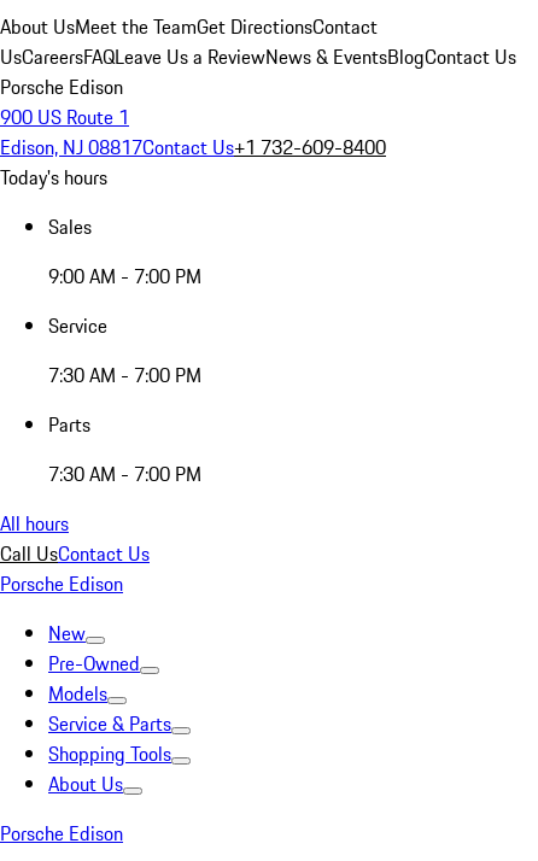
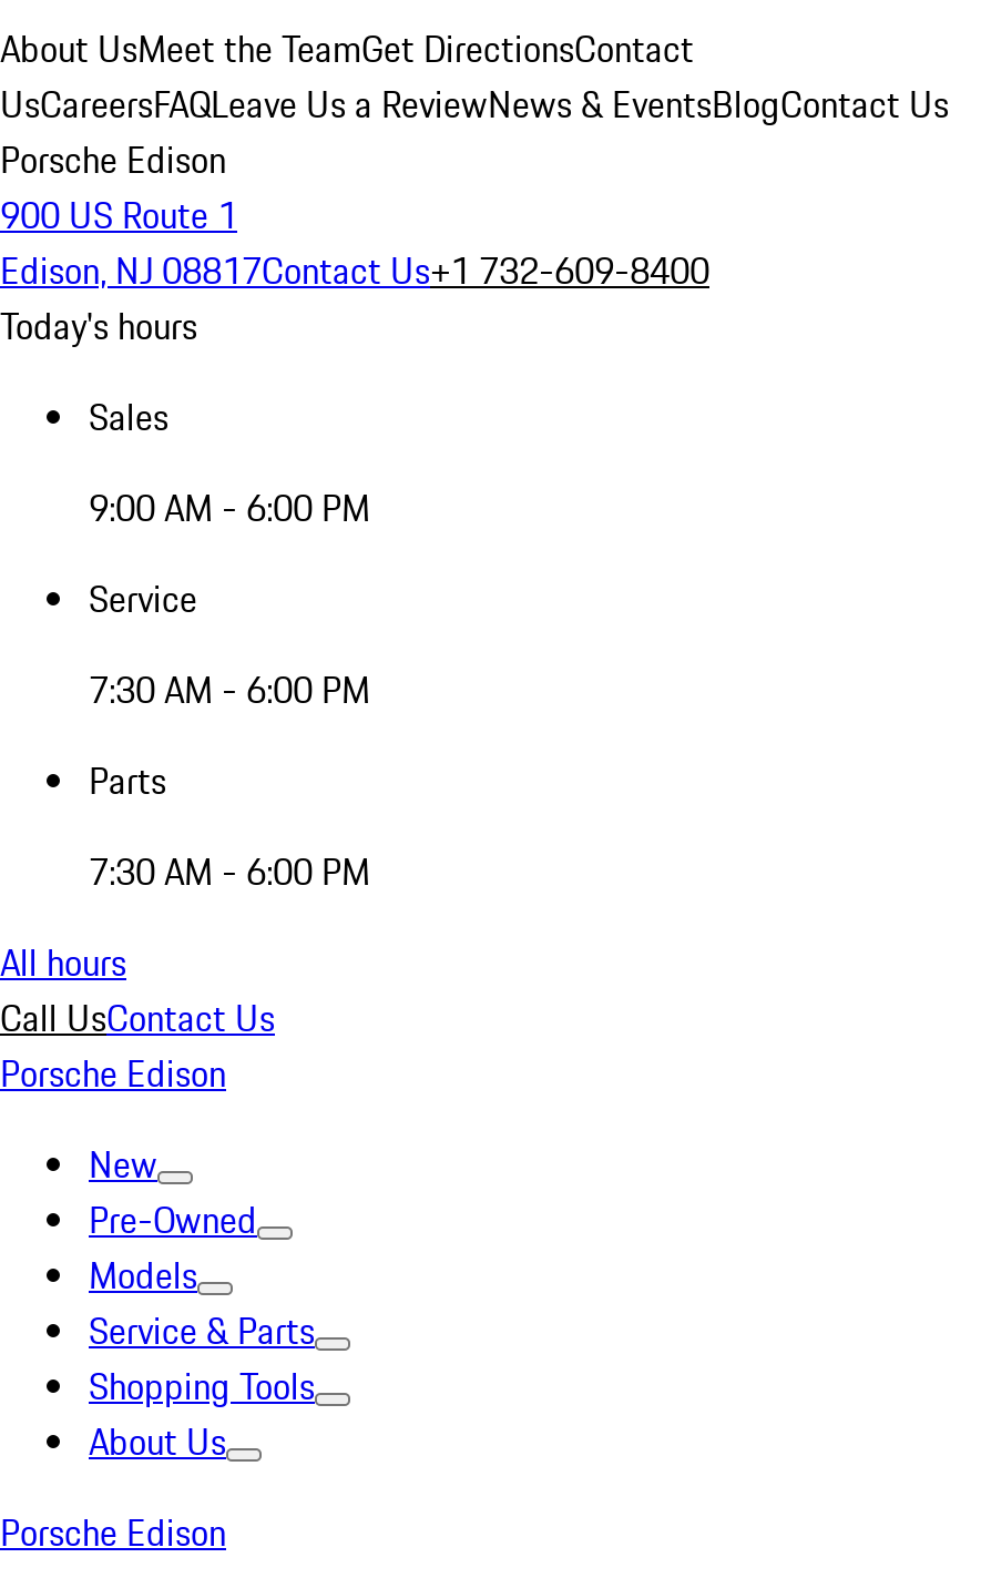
[48,262,201,291] 9:00 AM - 7:00 PM -> [89,481,370,535] 9:00 AM - 6:00 PM
[48,361,201,389] 7:30 AM - 7:00 PM -> [89,663,370,716] 7:30 AM - 6:00 PM
[48,459,201,488] 7:30 AM - 7:00 PM -> [89,845,370,898] 7:30 AM - 6:00 PM

